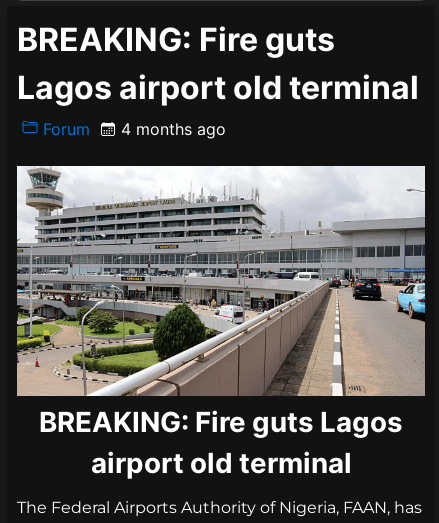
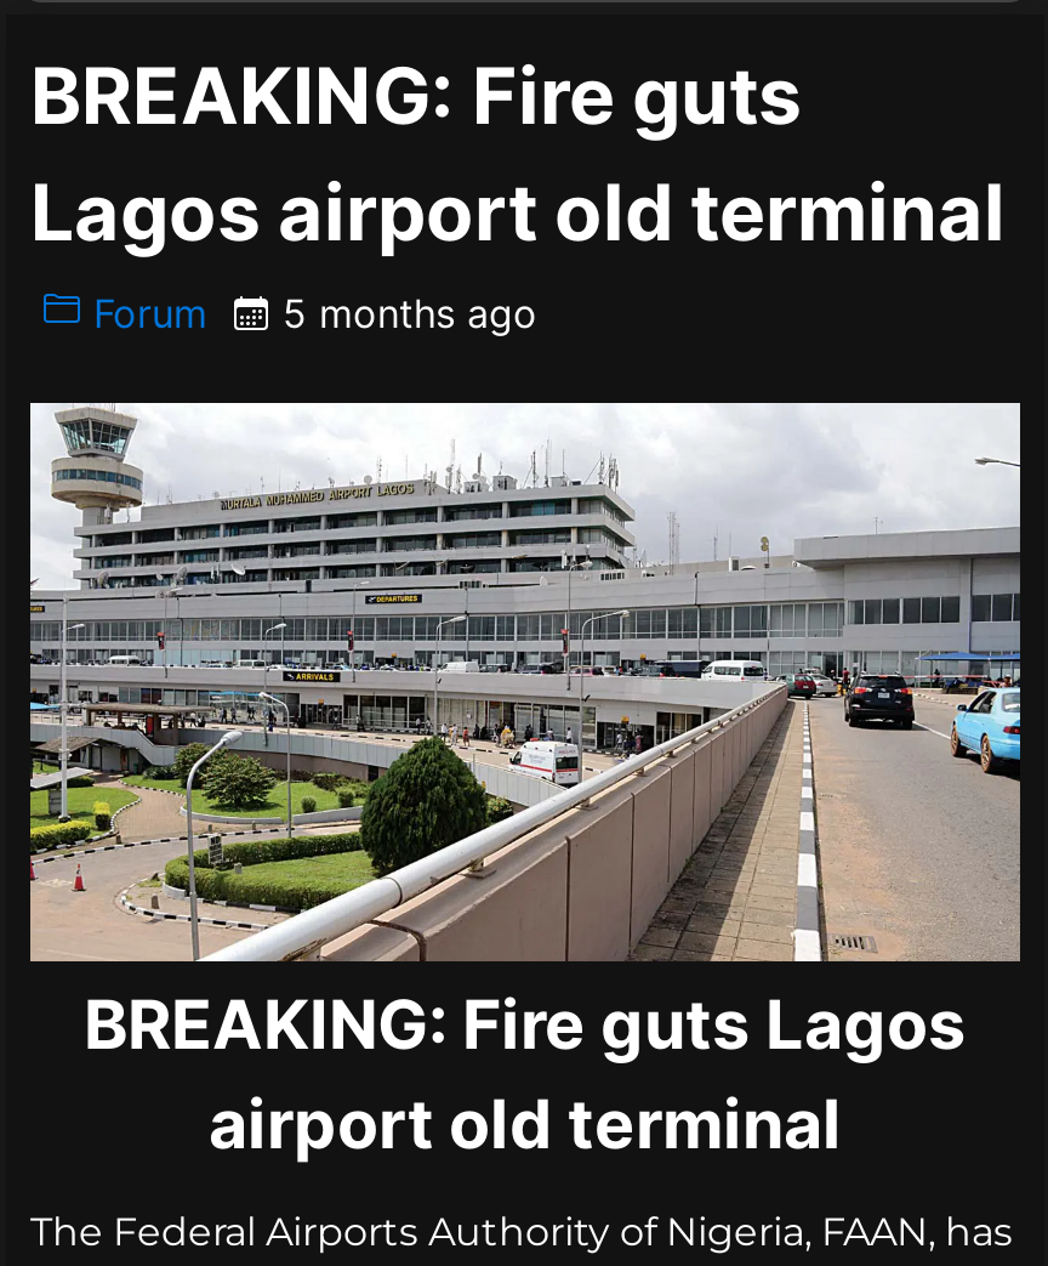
[38,119,226,139] Forum 4 months ago -> [81,289,537,338] Forum 5 months ago

